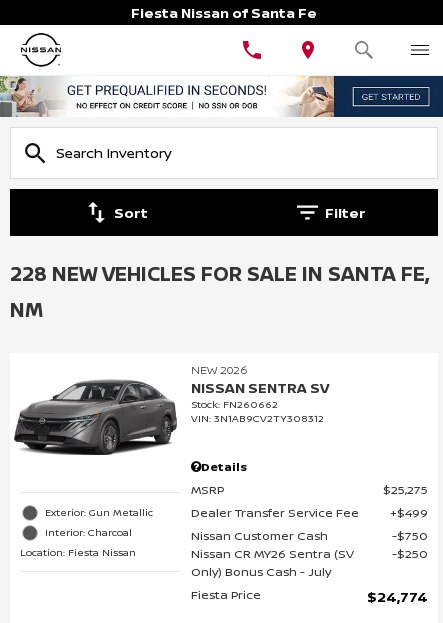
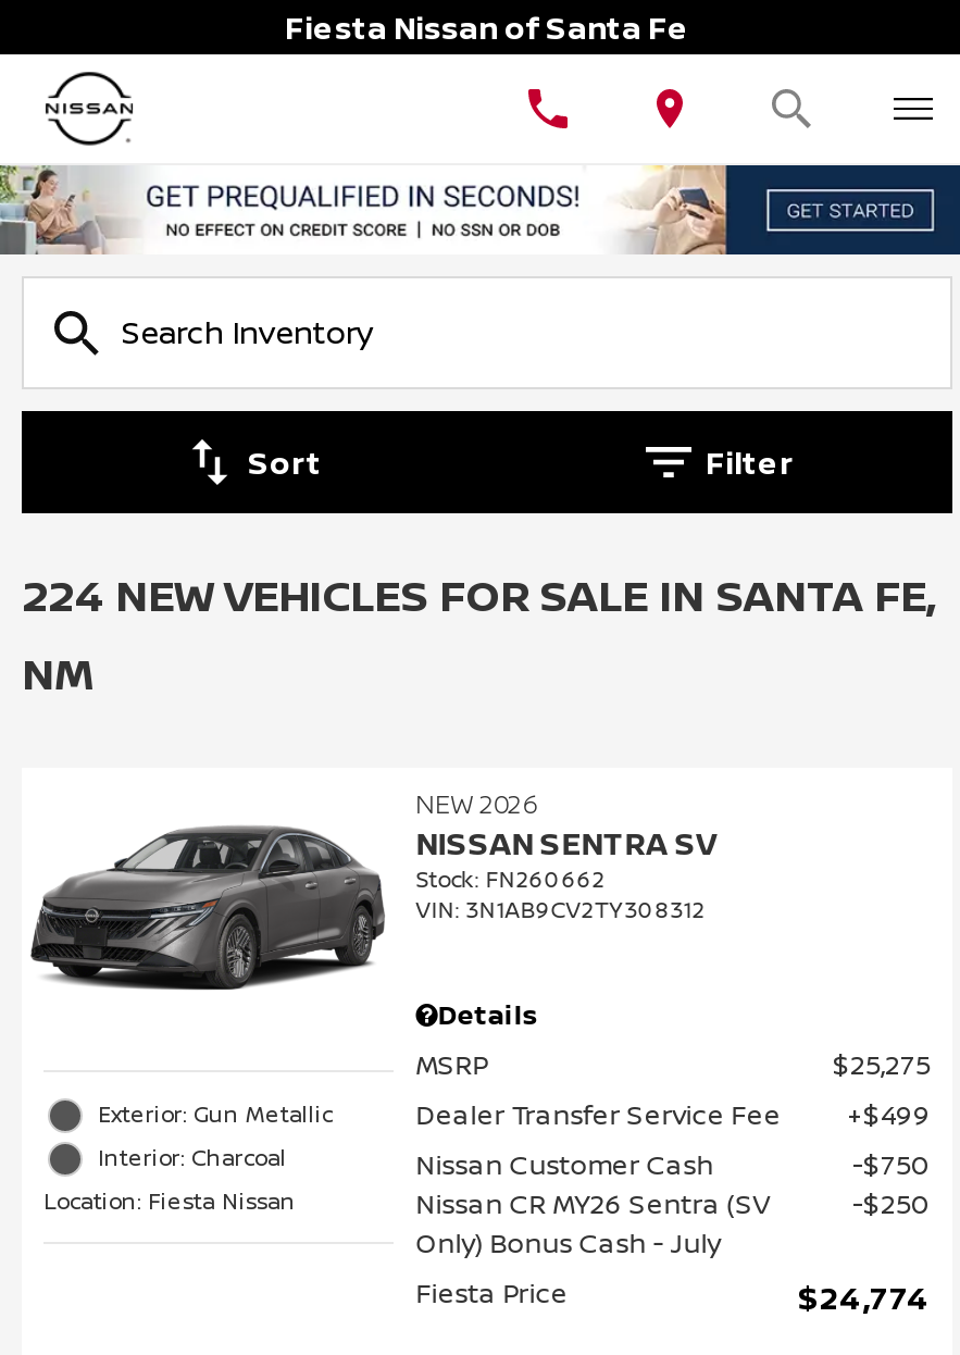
[10,260,430,287] 228 NEW VEHICLES FOR SALE IN SANTA FE, -> [22,566,937,625] 224 NEW VEHICLES FOR SALE IN SANTA FE,

